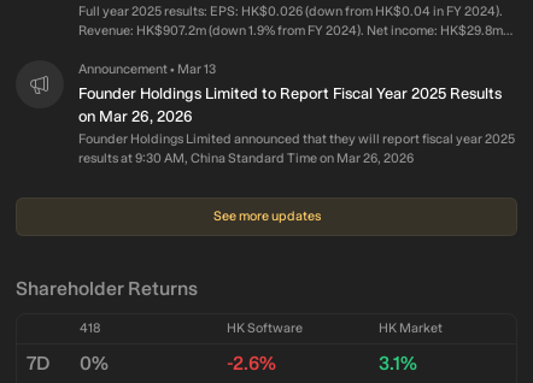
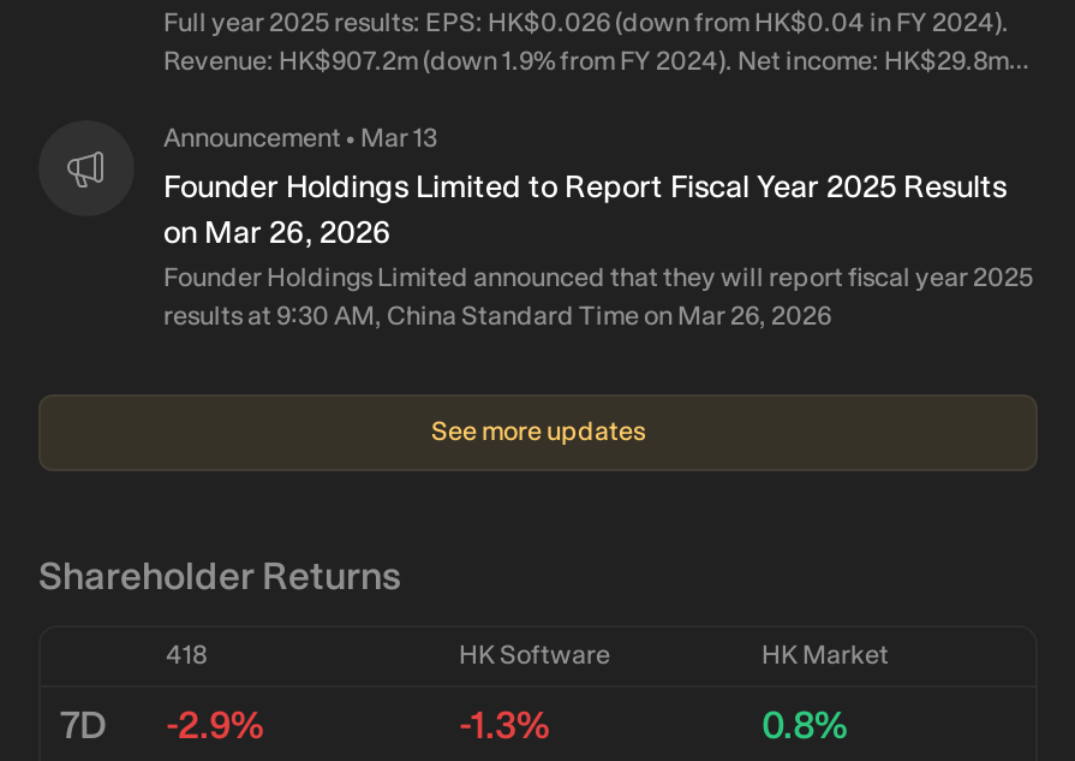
[27,351,109,374] 7D 0% -> [60,701,264,747] 7D -2.9%
[227,351,276,374] -2.6% -> [459,701,550,747] -1.3%
[379,351,417,374] 3.1% -> [762,701,848,747] 0.8%

